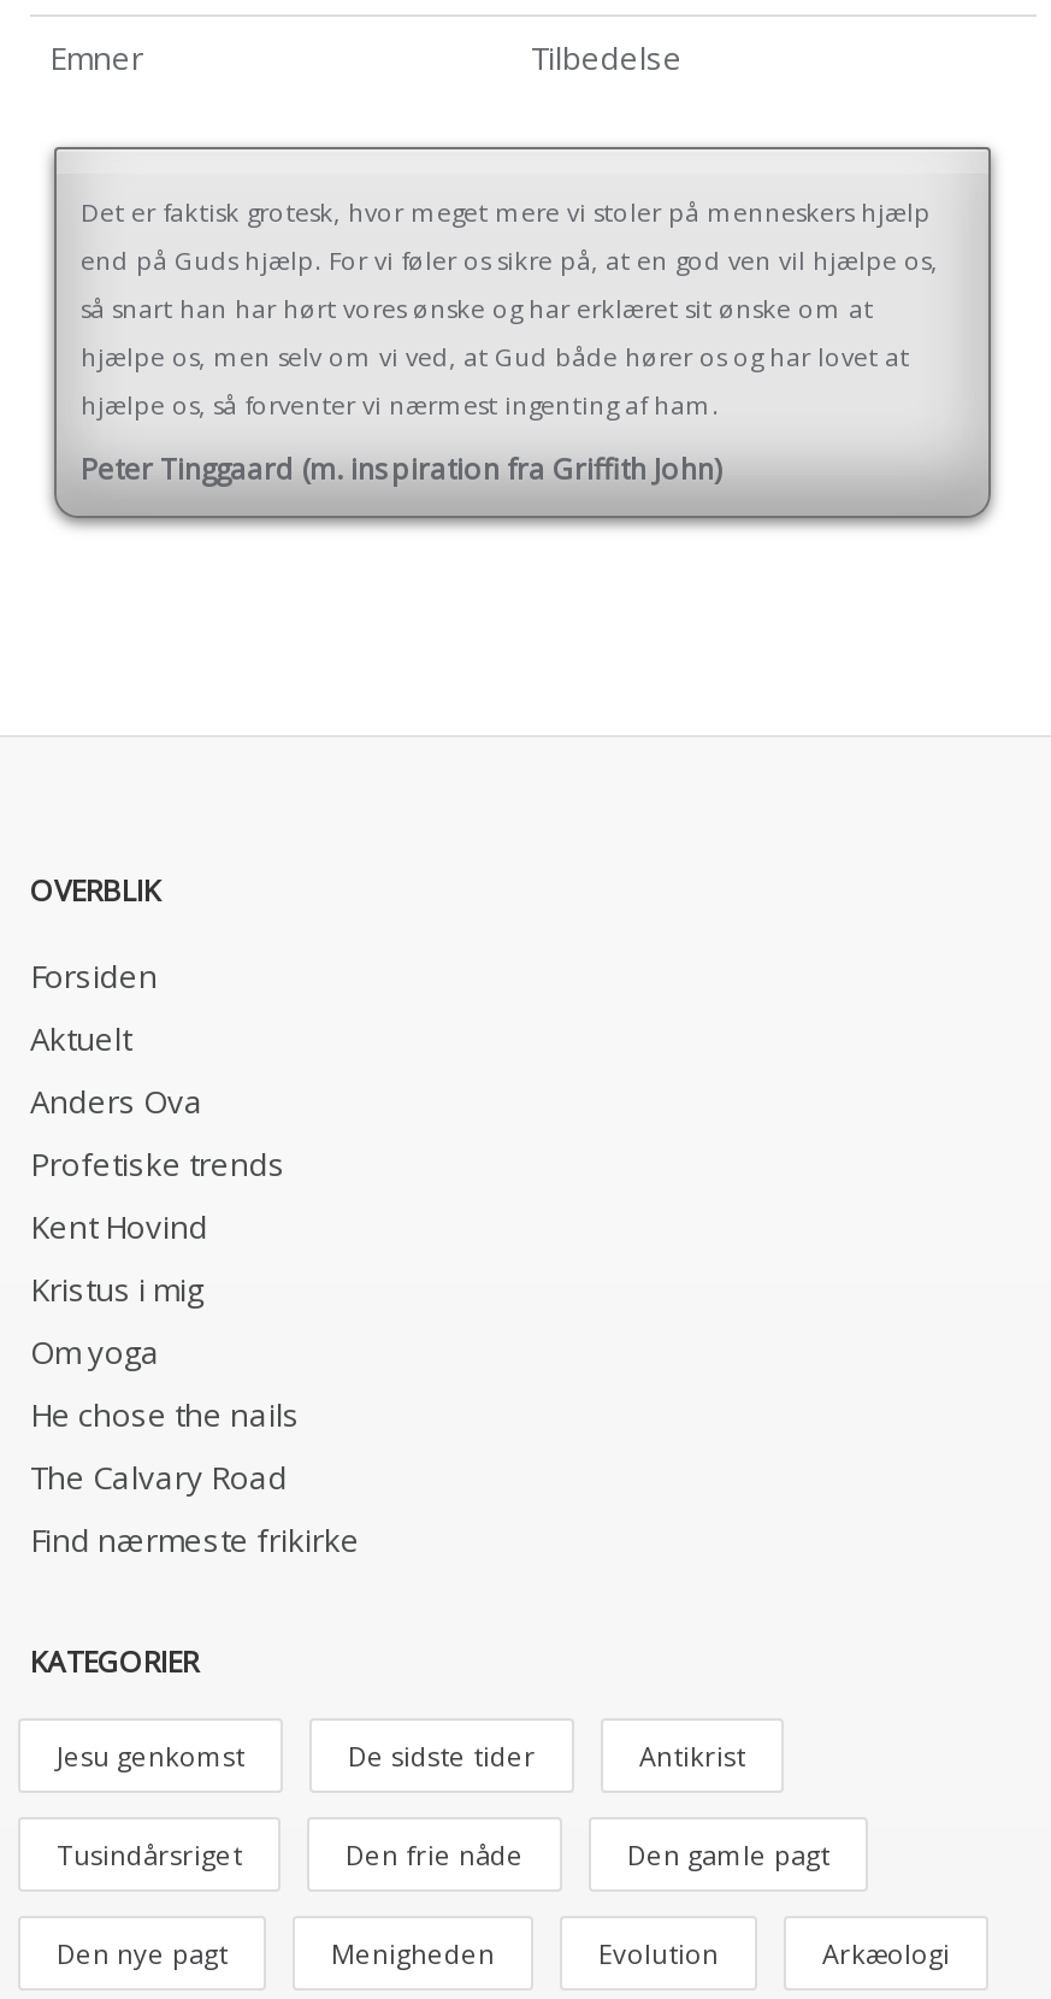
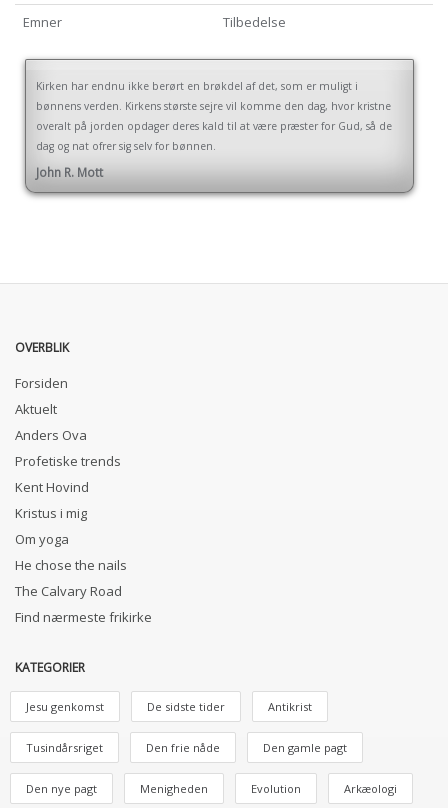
[81,195,938,422] Det er faktisk grotesk, hvor meget mere vi stoler på menneskers hjælp | end på Guds hjælp. For vi føler os sikre på, at en god ven vil hjælpe os, | så snart han har hørt vores ønske og har erklæret sit ønske om at | hjælpe os, men selv om vi ved, at Gud både hører os og har lovet at | hjælpe os, så forventer vi nærmest ingenting af ham. -> [36,79,392,153] Kirken har endnu ikke berørt en brøkdel af det, som er muligt i | bønnens verden. Kirkens største sejre vil komme den dag, hvor kristne | overalt på jorden opdager deres kald til at være præster for Gud, så de | dag og nat ofrer sig selv for bønnen.
[81,448,724,487] Peter Tinggaard (m. inspiration fra Griffith John) -> [36,164,103,180] John R. Mott

